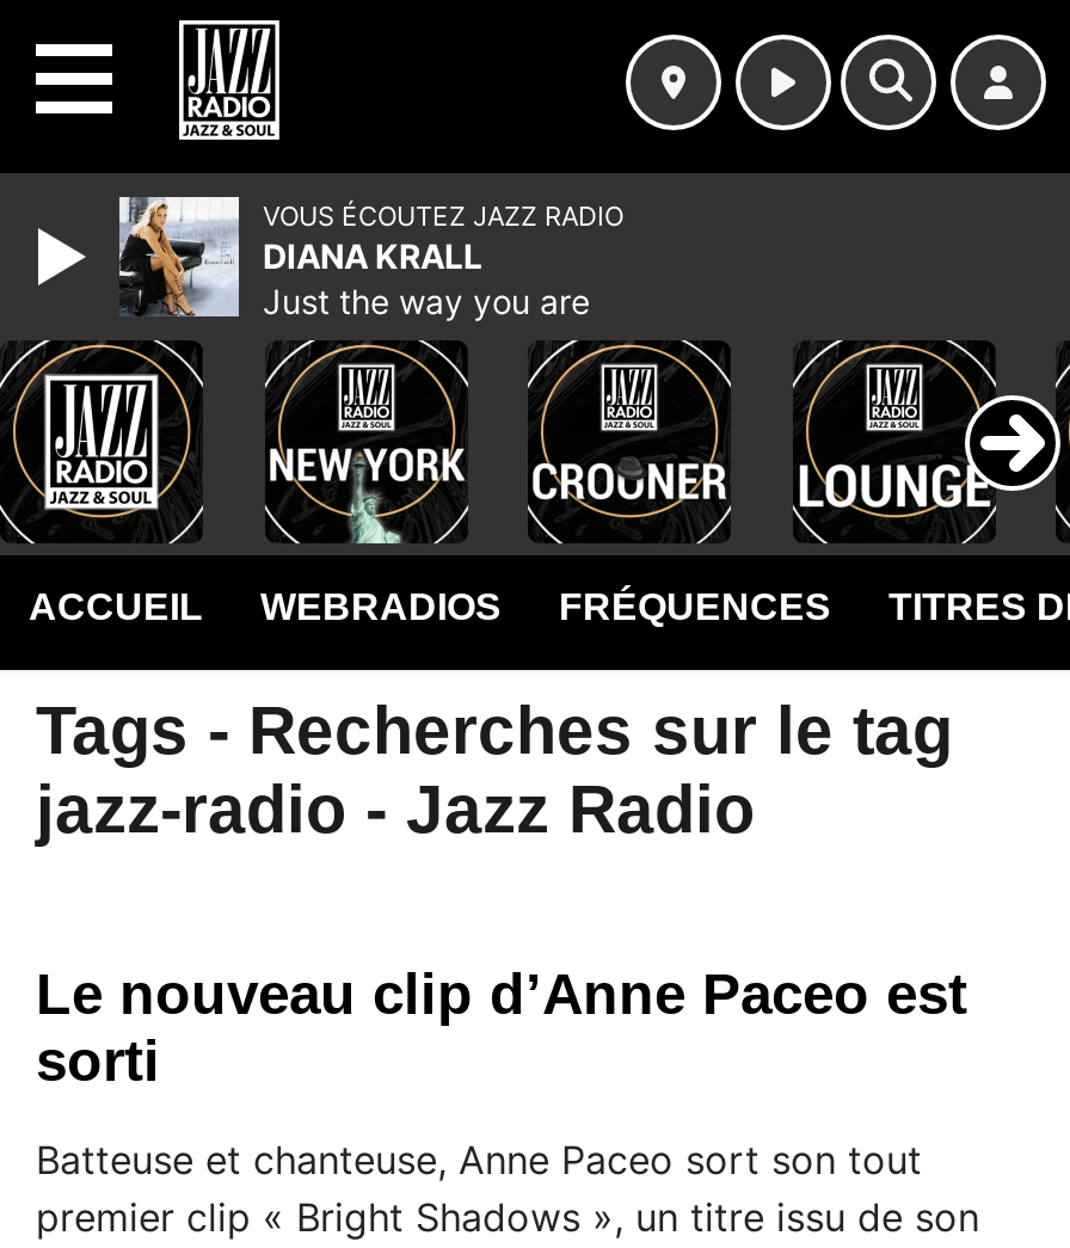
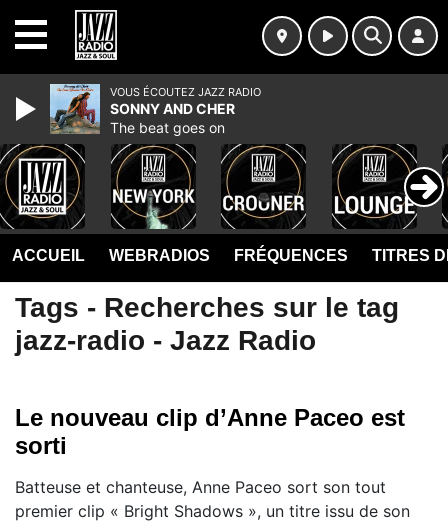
[119,197,590,321] [image] | DIANA KRALL | Just the way you are -> [49,83,235,136] [image] | SONNY AND CHER | The beat goes on

